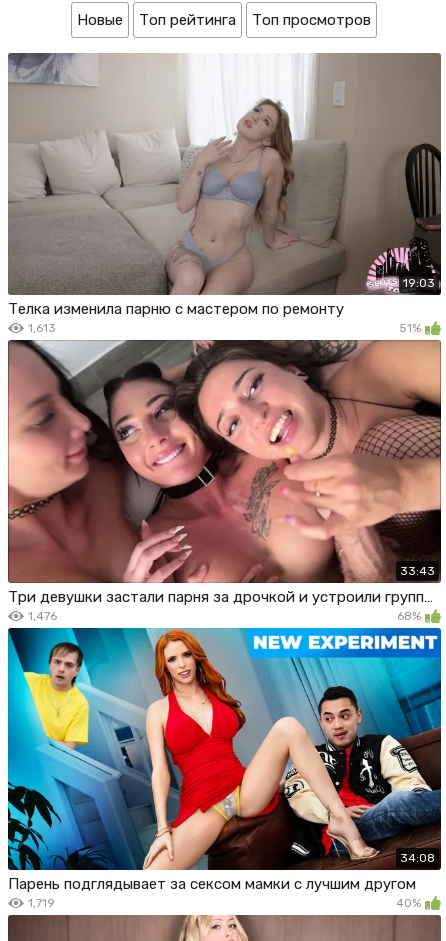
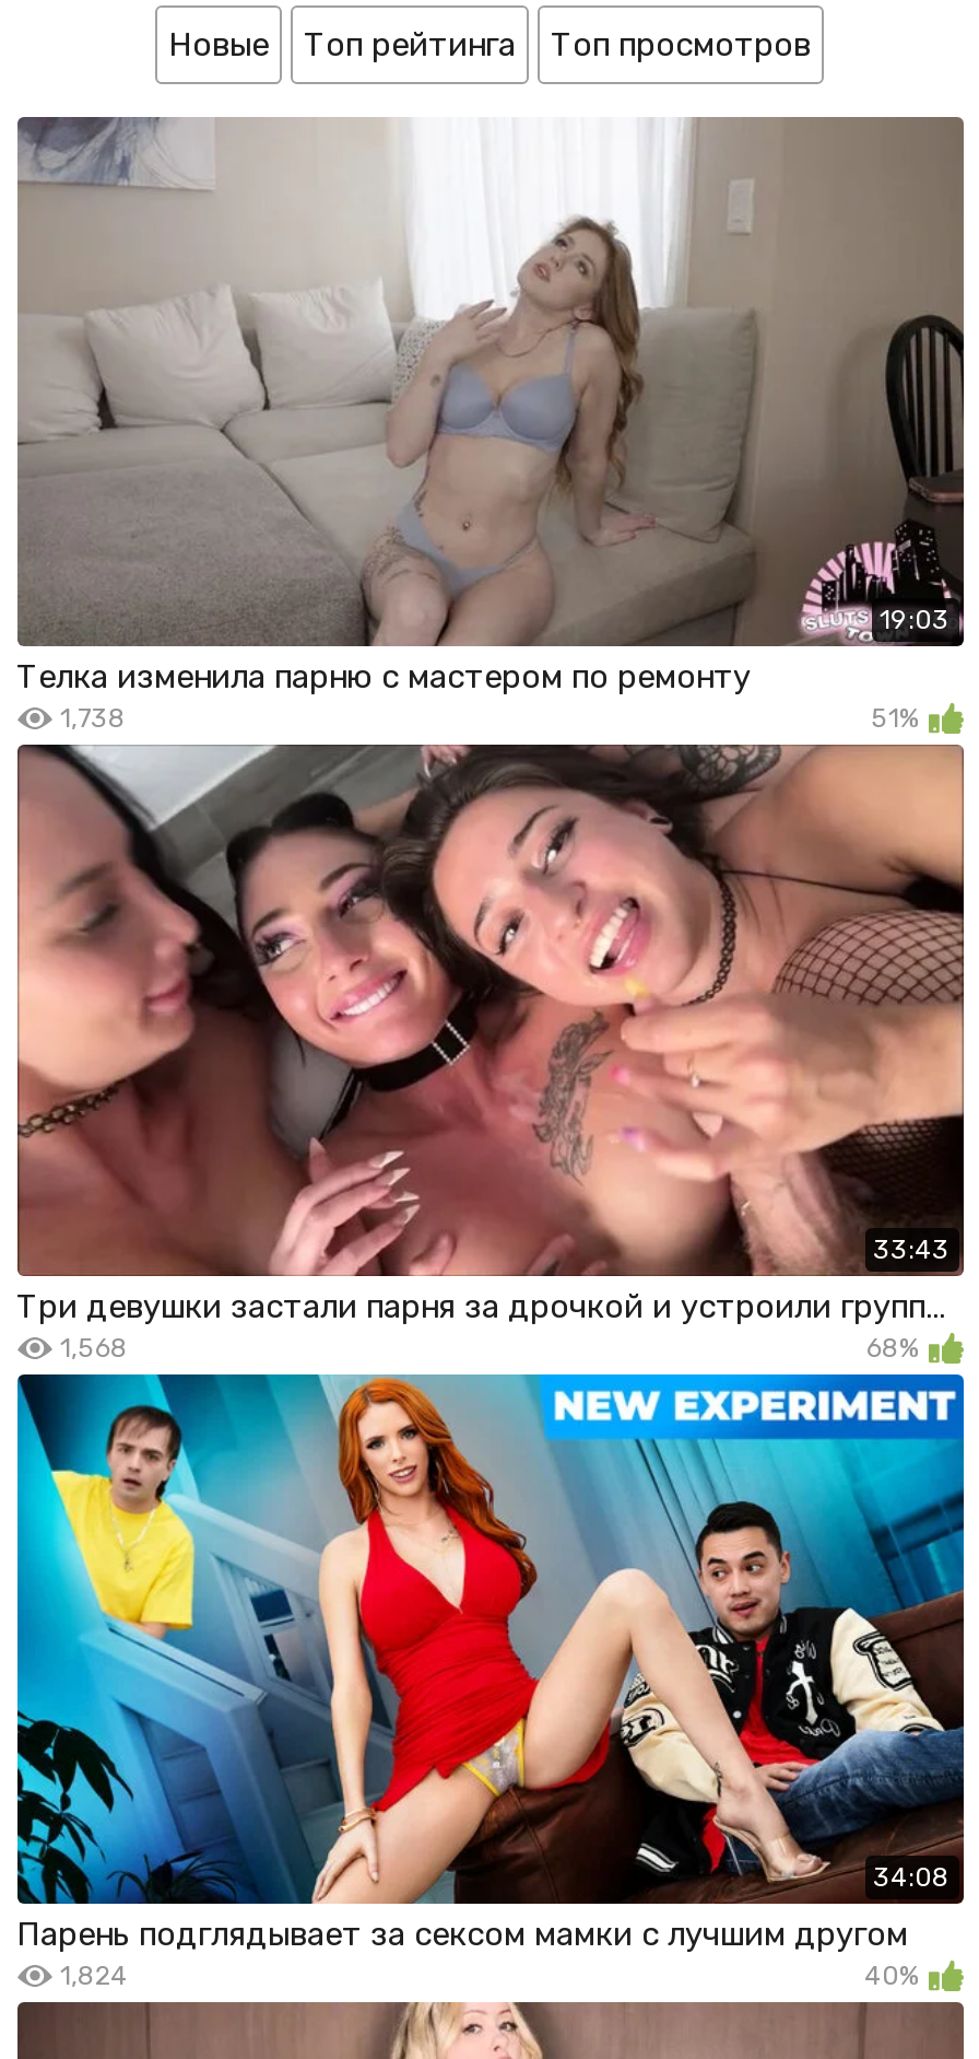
[27,321,55,335] 1,613 -> [60,704,126,735] 1,738
[27,609,56,623] 1,476 -> [60,1333,128,1363] 1,568
[27,896,54,910] 1,719 -> [60,1961,128,1992] 1,824

